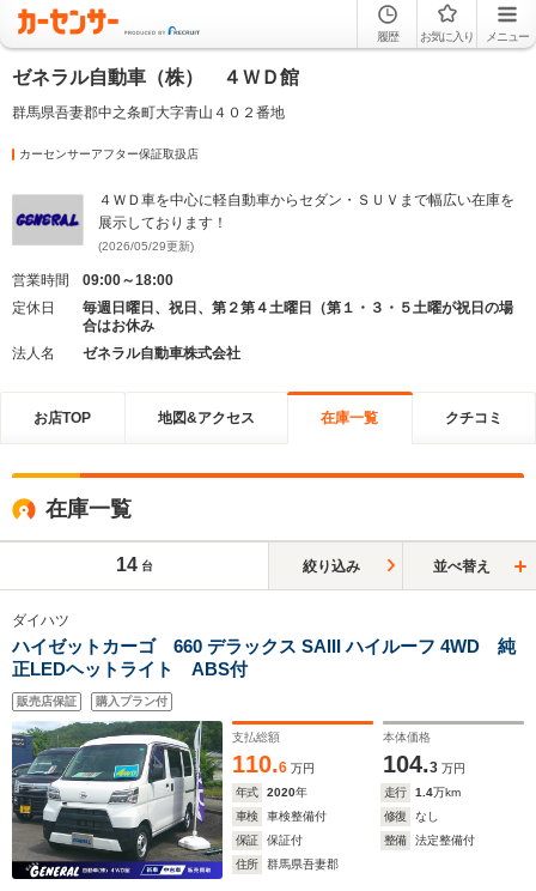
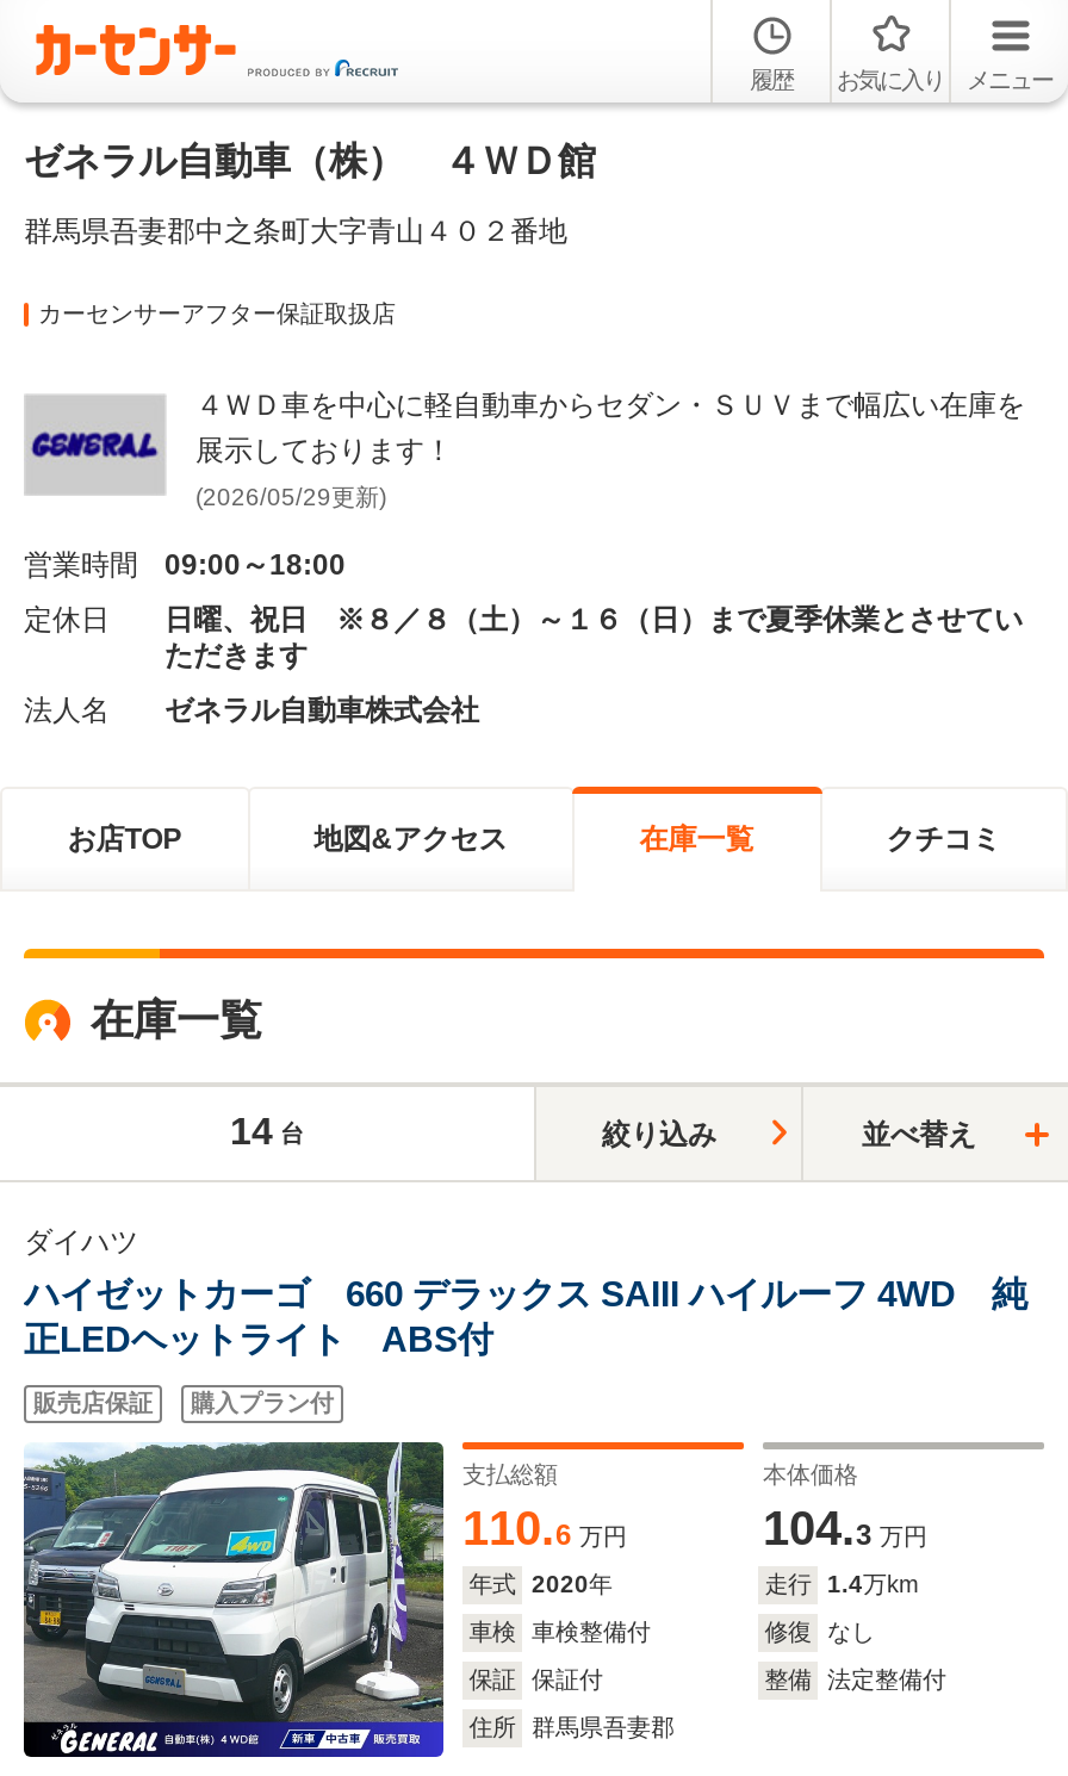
[83,299,513,334] 毎週日曜日、祝日、第２第４土曜日（第１・３・５土曜が祝日の場 | 合はお休み -> [164,603,1023,672] 日曜、祝日 ※８／８（土）～１６（日）まで夏季休業とさせてい | ただきます

